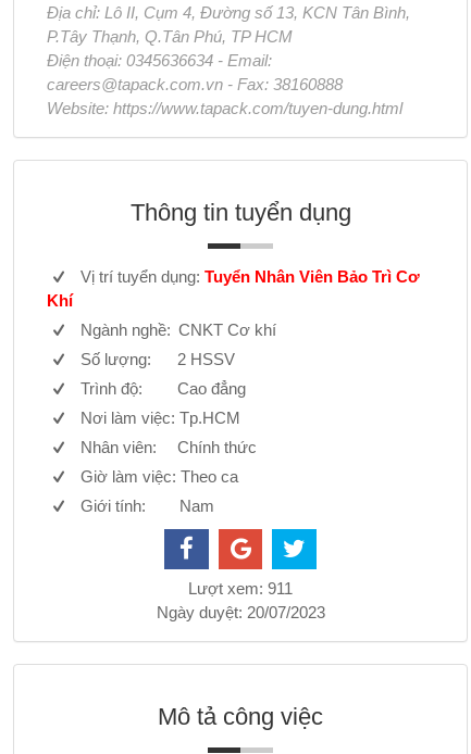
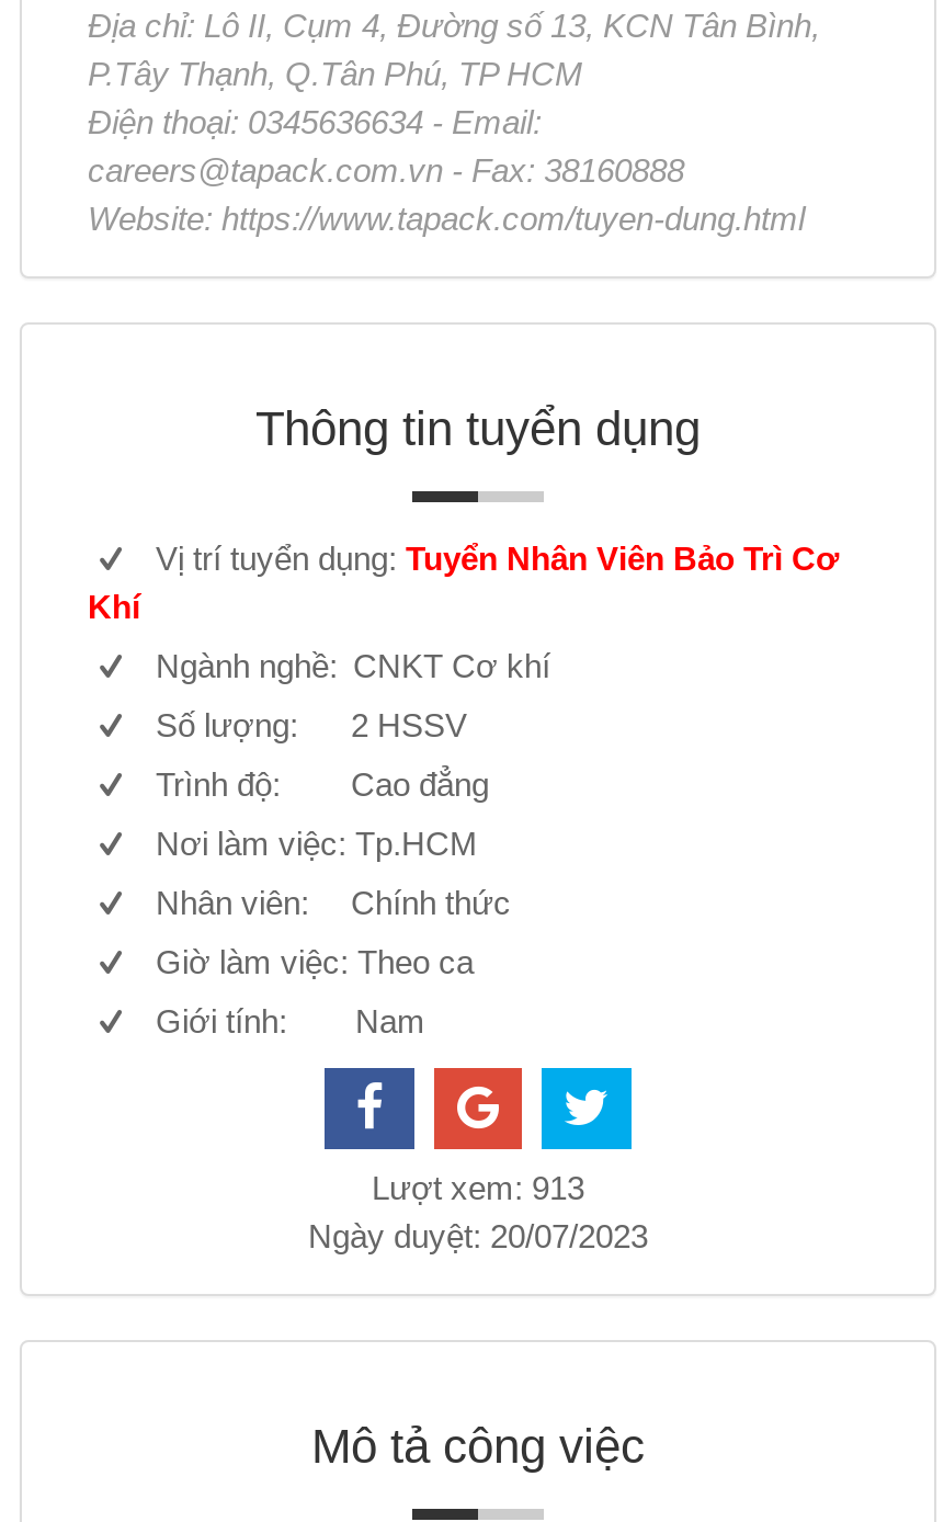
[188,579,293,598] Lượt xem: 911 -> [372,1170,584,1207] Lượt xem: 913

